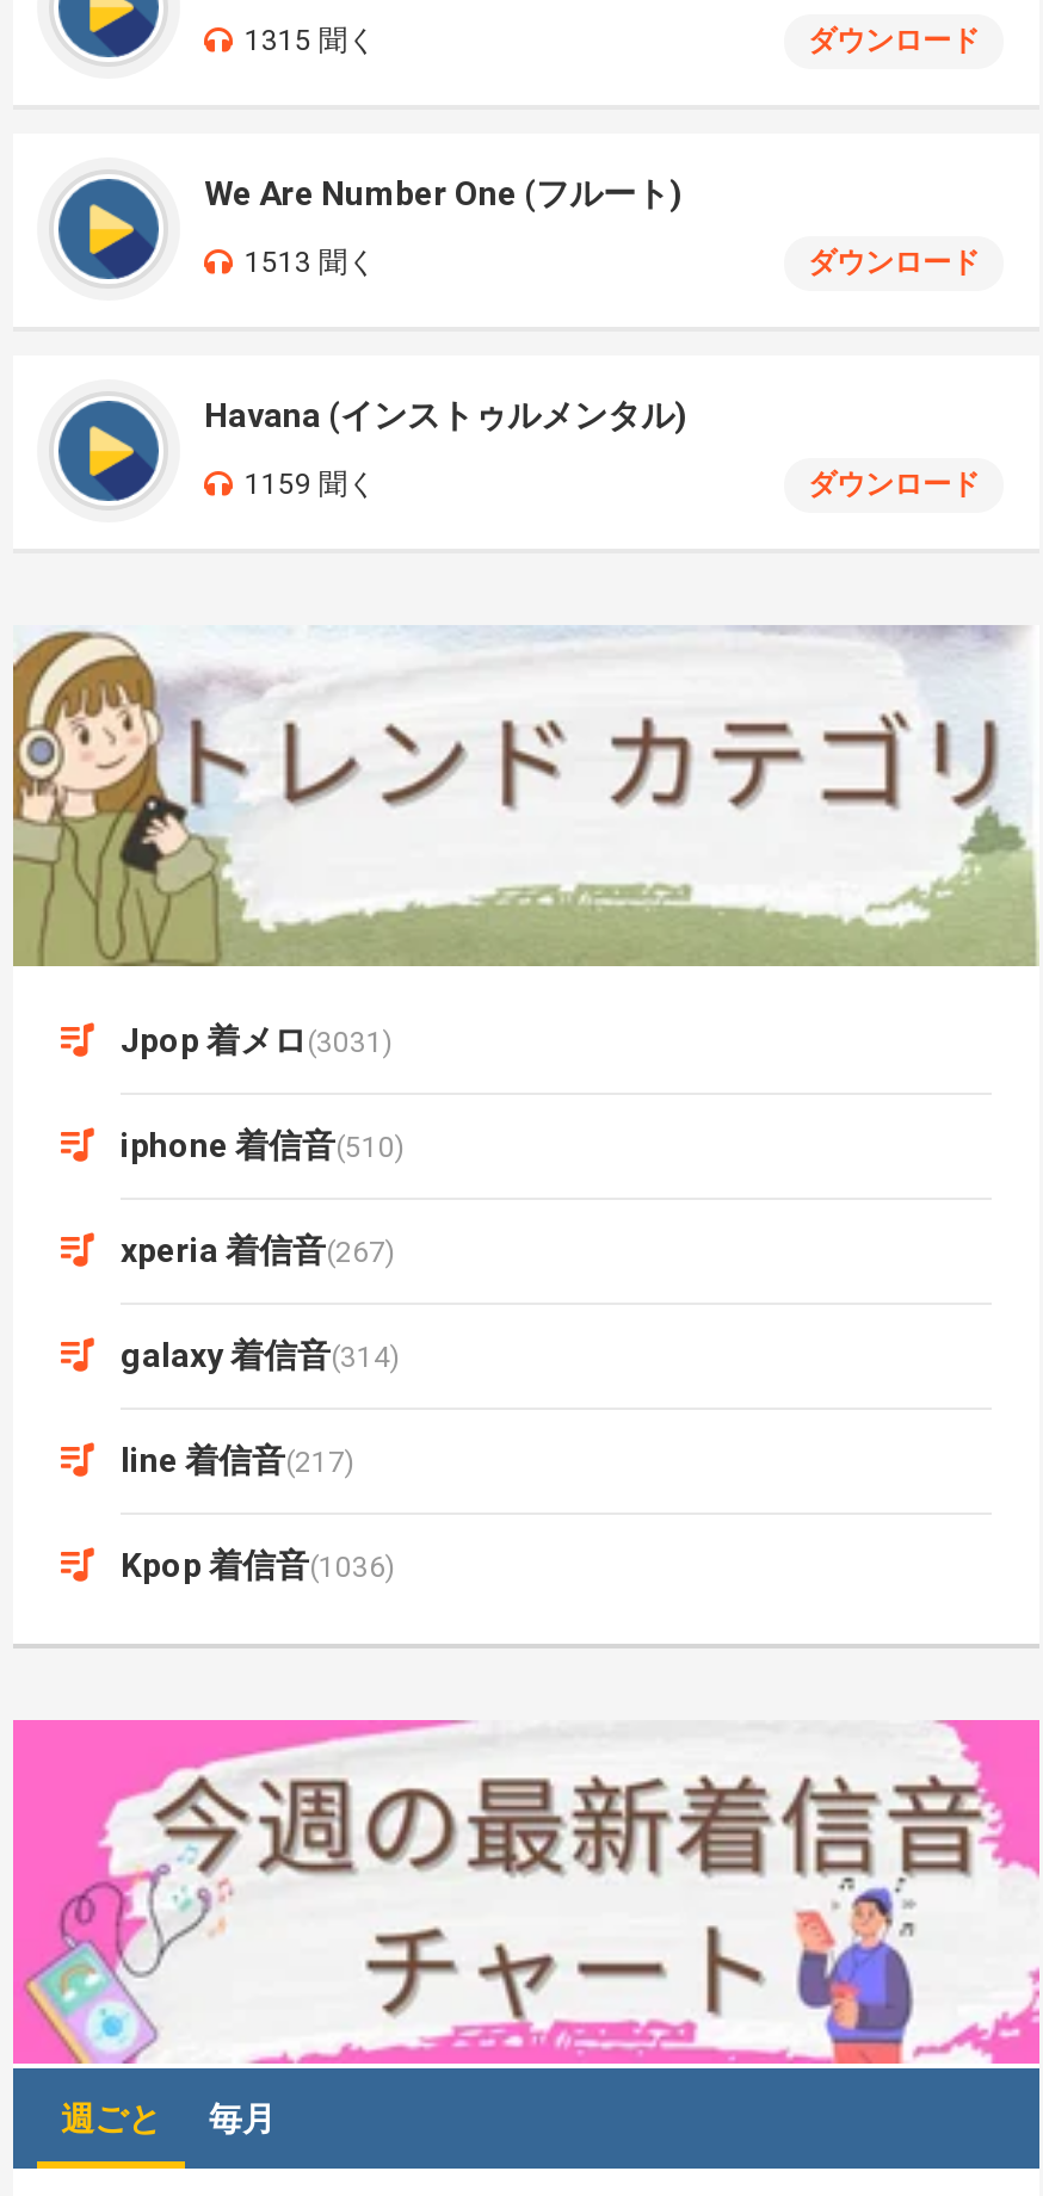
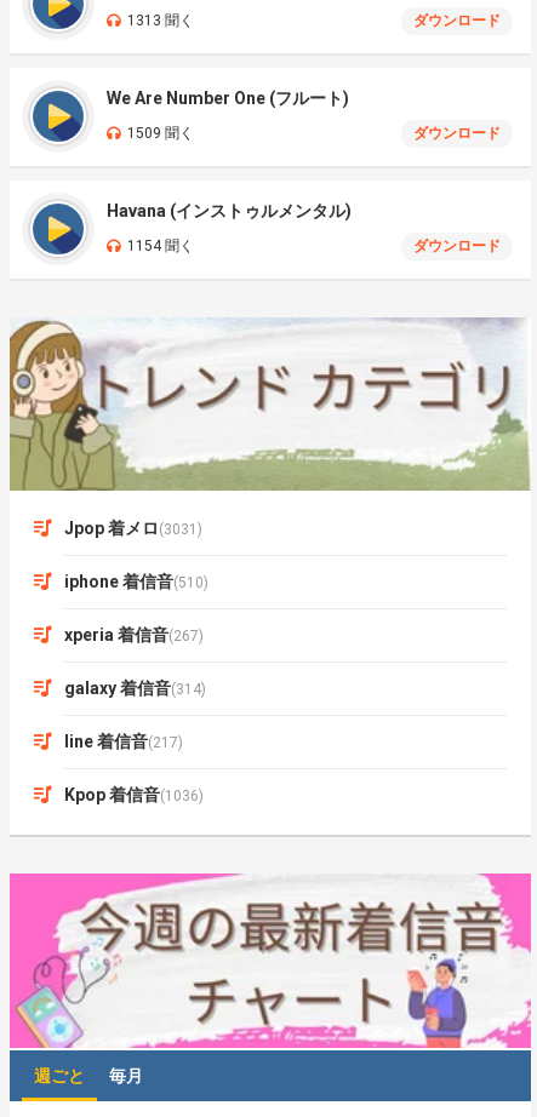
[245,24,376,57] 1315 聞く -> [127,12,194,29] 1313 聞く
[245,246,376,279] 1513 聞く -> [127,125,194,142] 1509 聞く
[245,468,376,501] 1159 聞く -> [127,237,194,254] 1154 聞く

